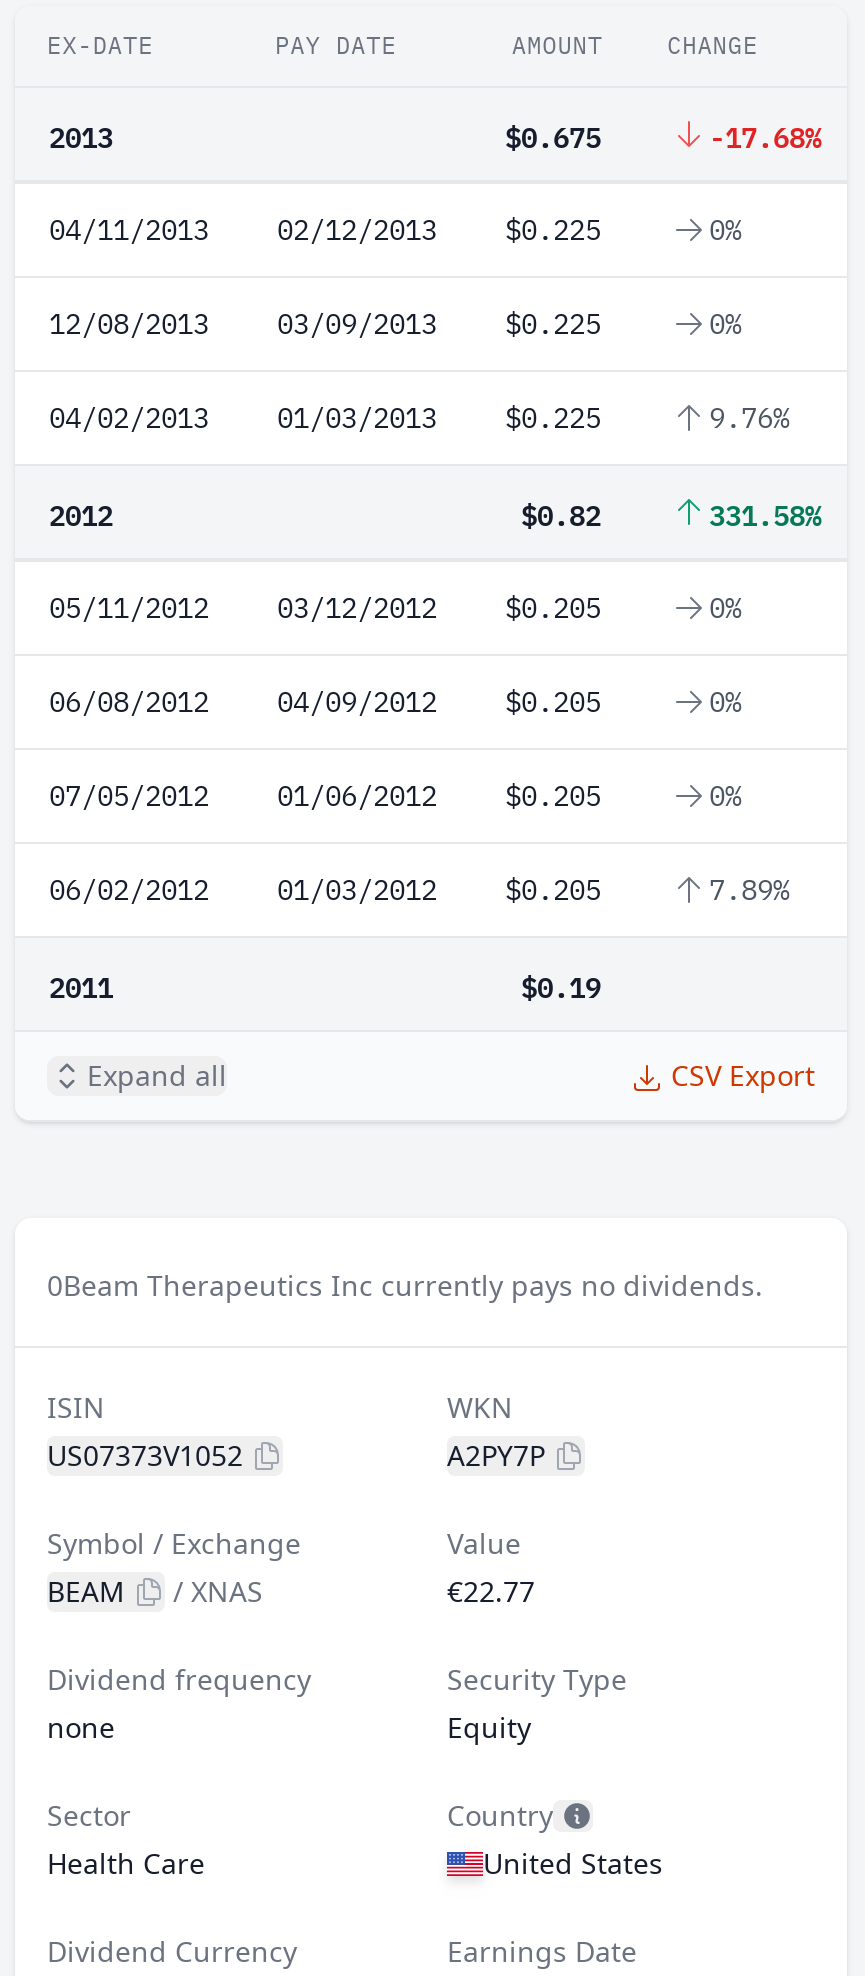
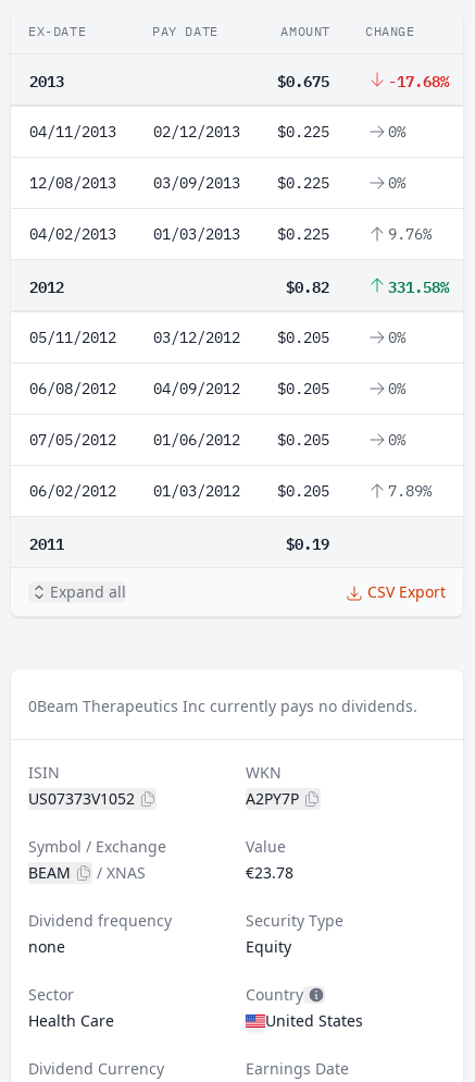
[447,1572,535,1610] €22.77 -> [246,862,293,883] €23.78

